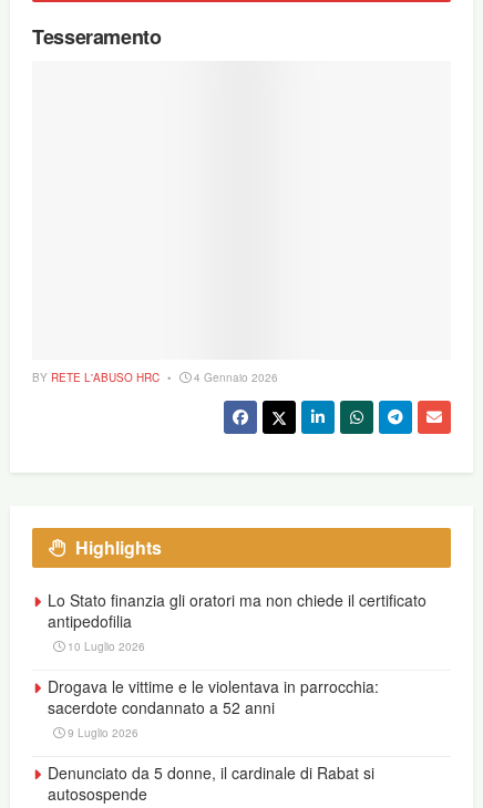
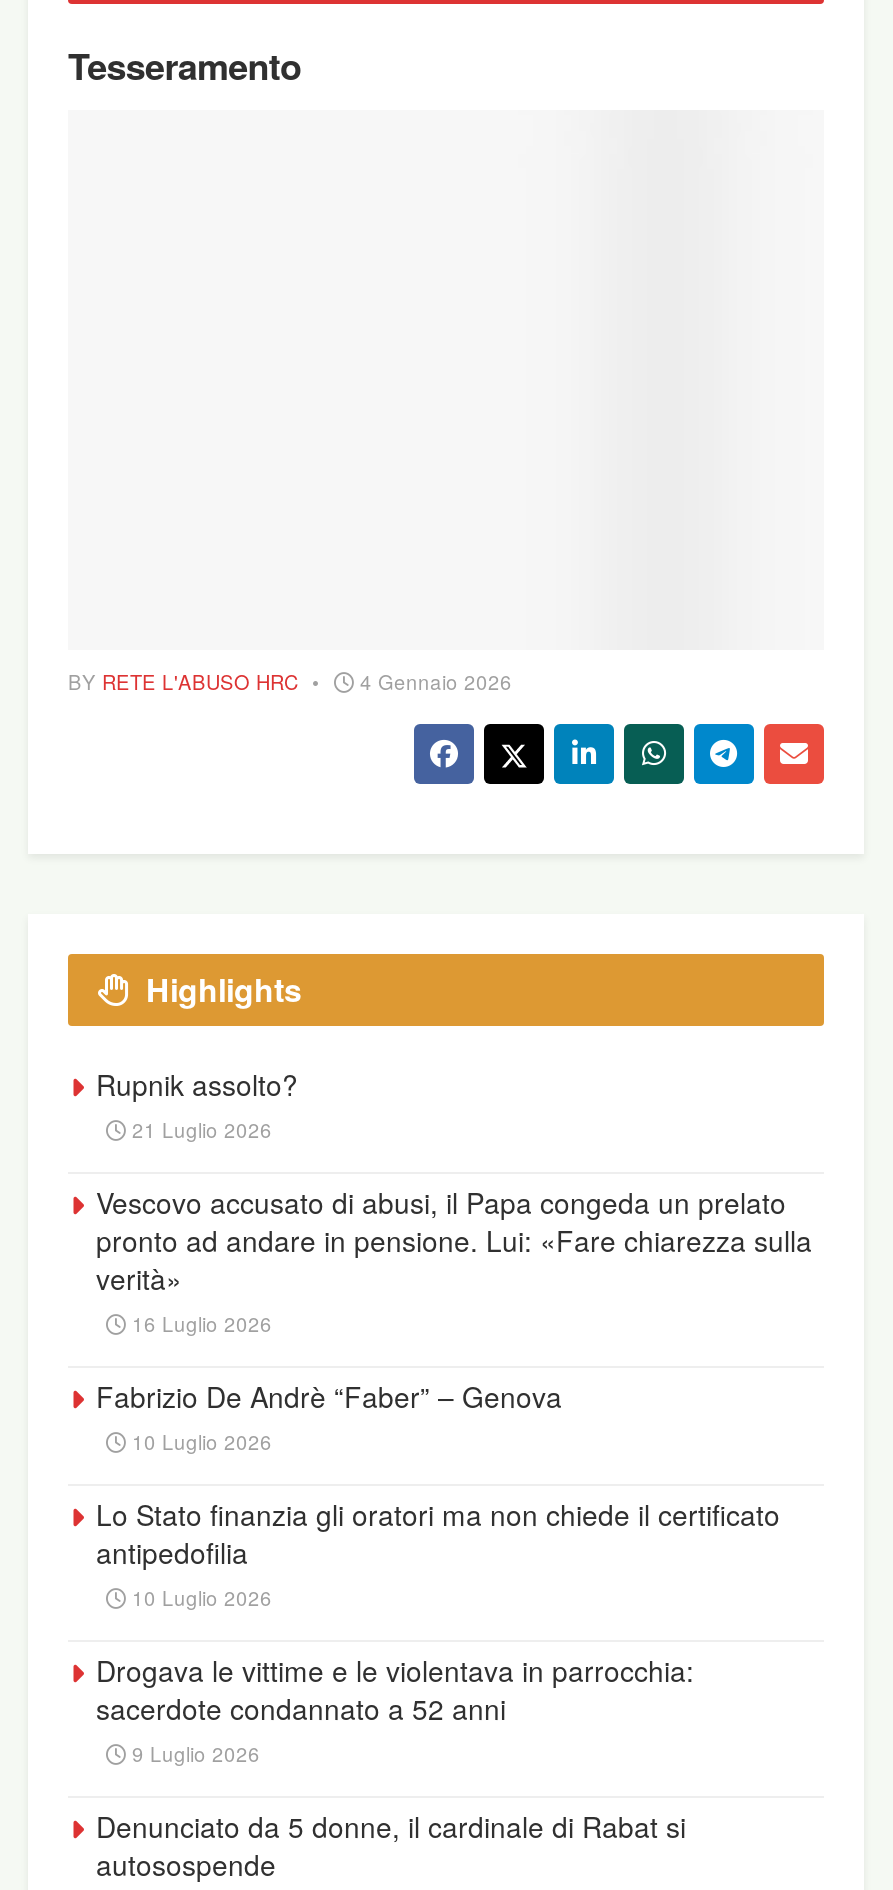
none -> [96,1063,812,1455] Rupnik assolto? | 21 Luglio 2026 | Vescovo accusato di abusi, il Papa congeda un prelato | pronto ad andare in pensione. Lui: «Fare chiarezza sulla | verità» | 16 Luglio 2026 | Fabrizio De Andrè “Faber” – Genova | 10 Luglio 2026

